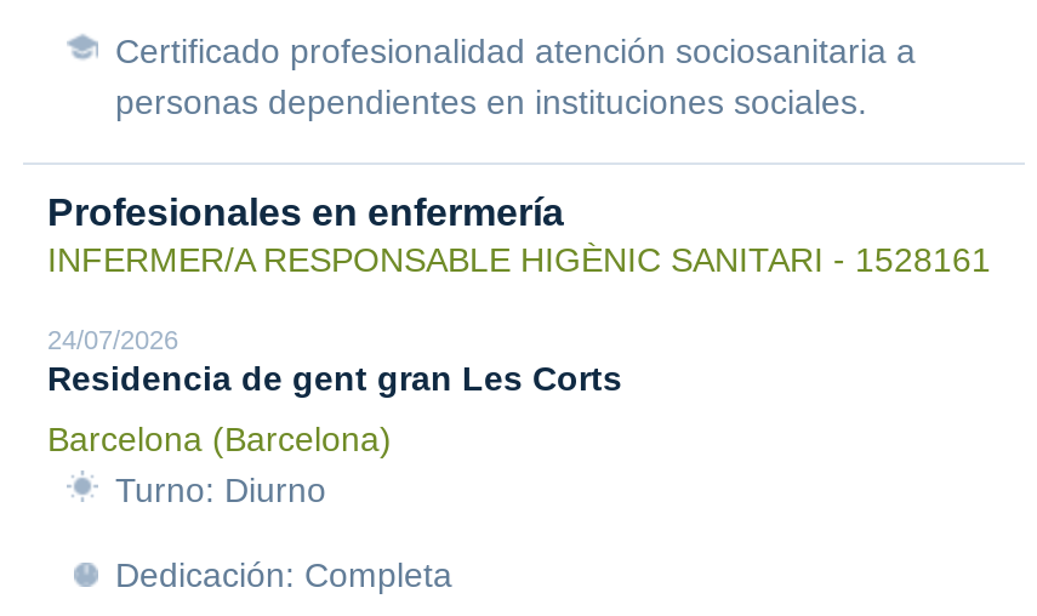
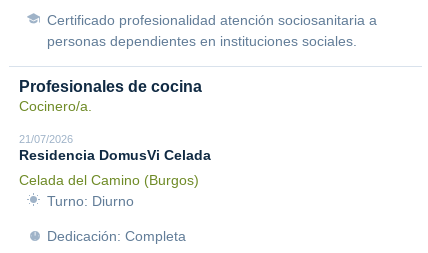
[47,192,991,279] Profesionales en enfermería | INFERMER/A RESPONSABLE HIGÈNIC SANITARI - 1528161 -> [19,78,202,114] Profesionales de cocina | Cocinero/a.
[47,325,622,398] 24/07/2026 | Residencia de gent gran Les Corts -> [19,133,211,163] 21/07/2026 | Residencia DomusVi Celada
[47,420,392,458] Barcelona (Barcelona) -> [19,172,199,188] Celada del Camino (Burgos)

